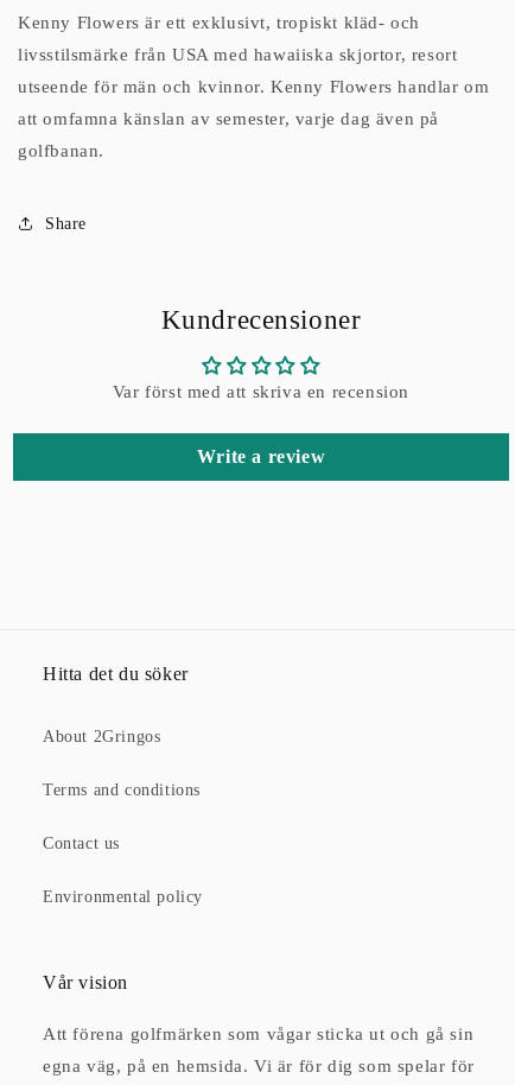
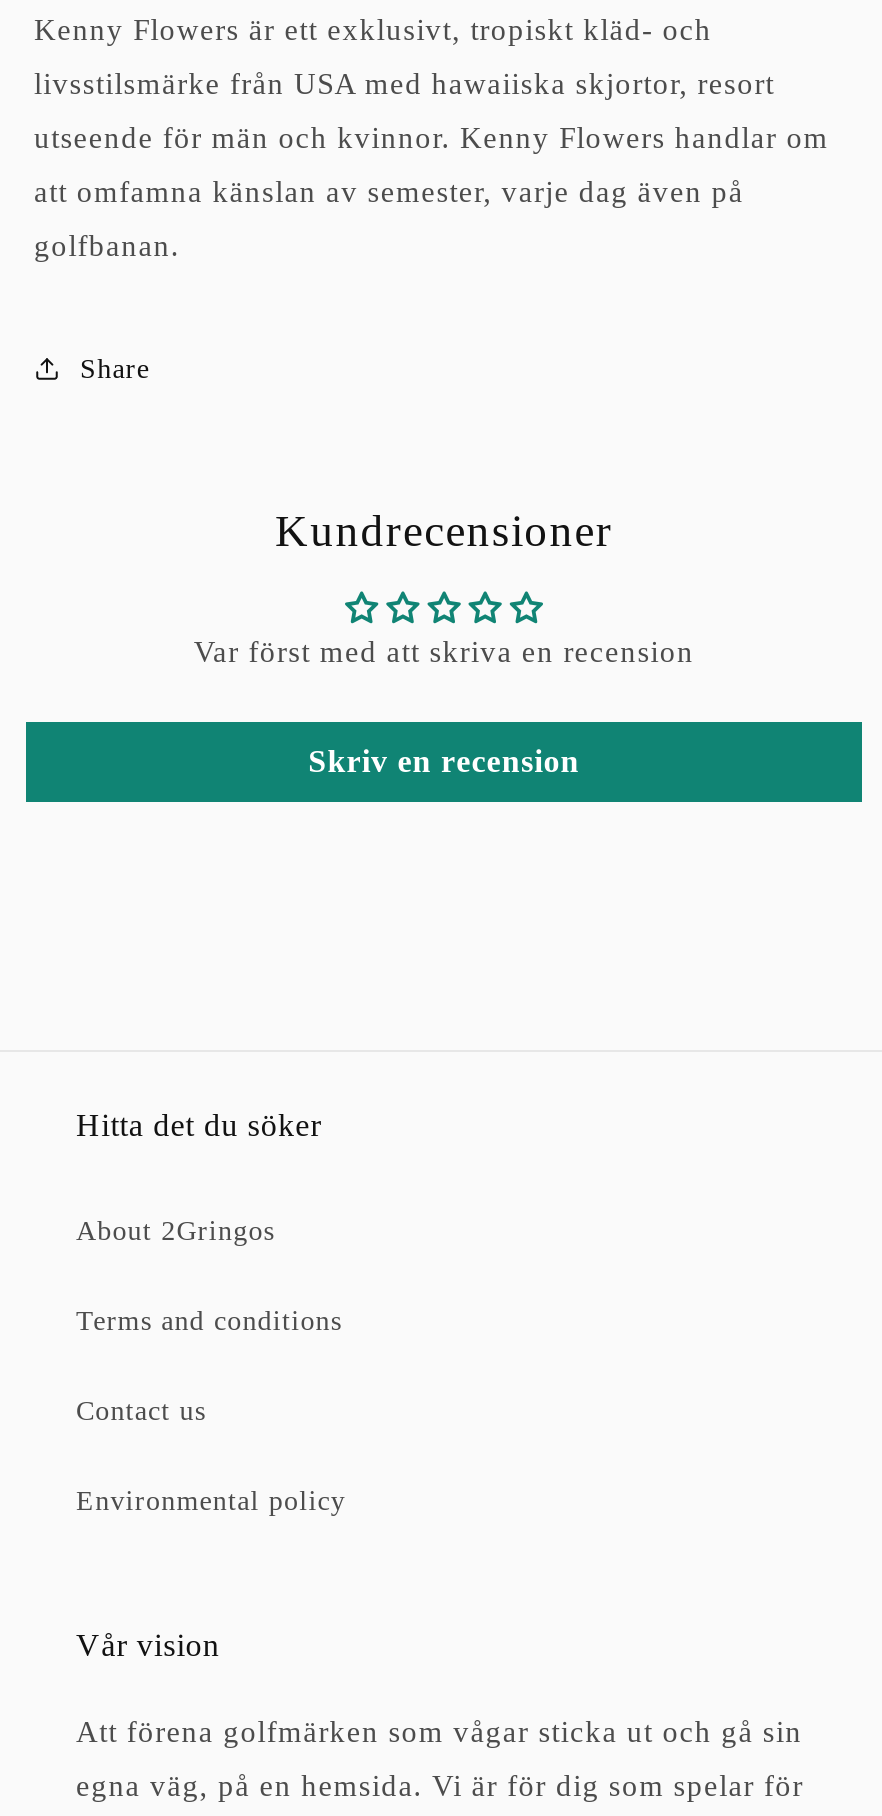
[197,446,325,467] Write a review -> [308,744,580,778] Skriv en recension

